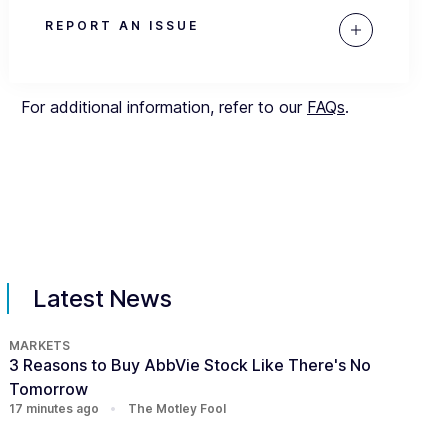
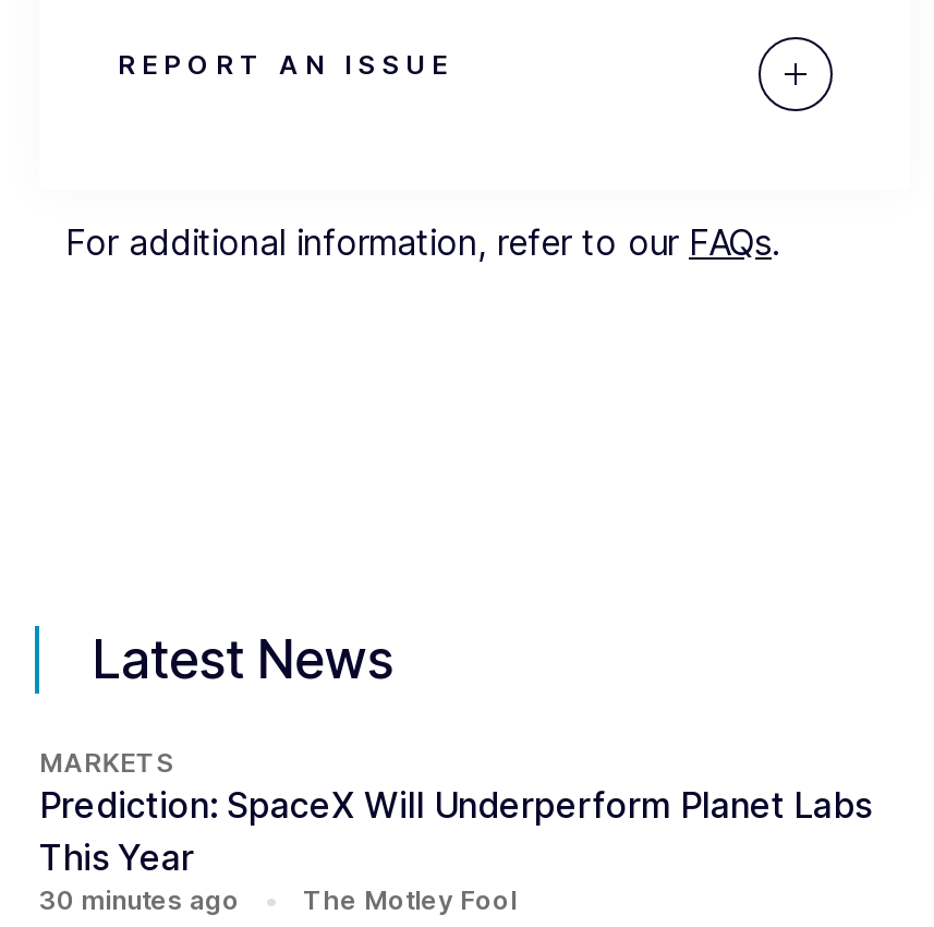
[9,355,371,416] 3 Reasons to Buy AbbVie Stock Like There's No | Tomorrow | 17 minutes ago -> [39,783,872,916] Prediction: SpaceX Will Underperform Planet Labs | This Year | 30 minutes ago

